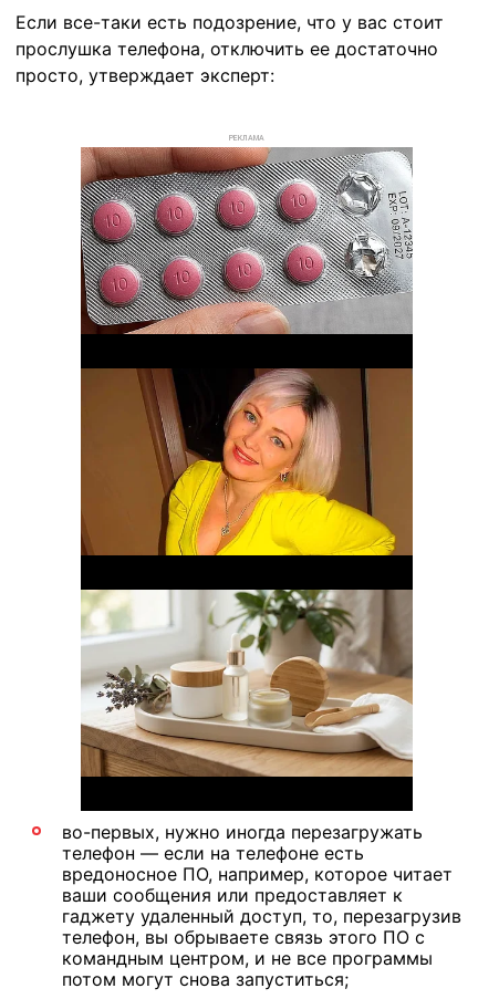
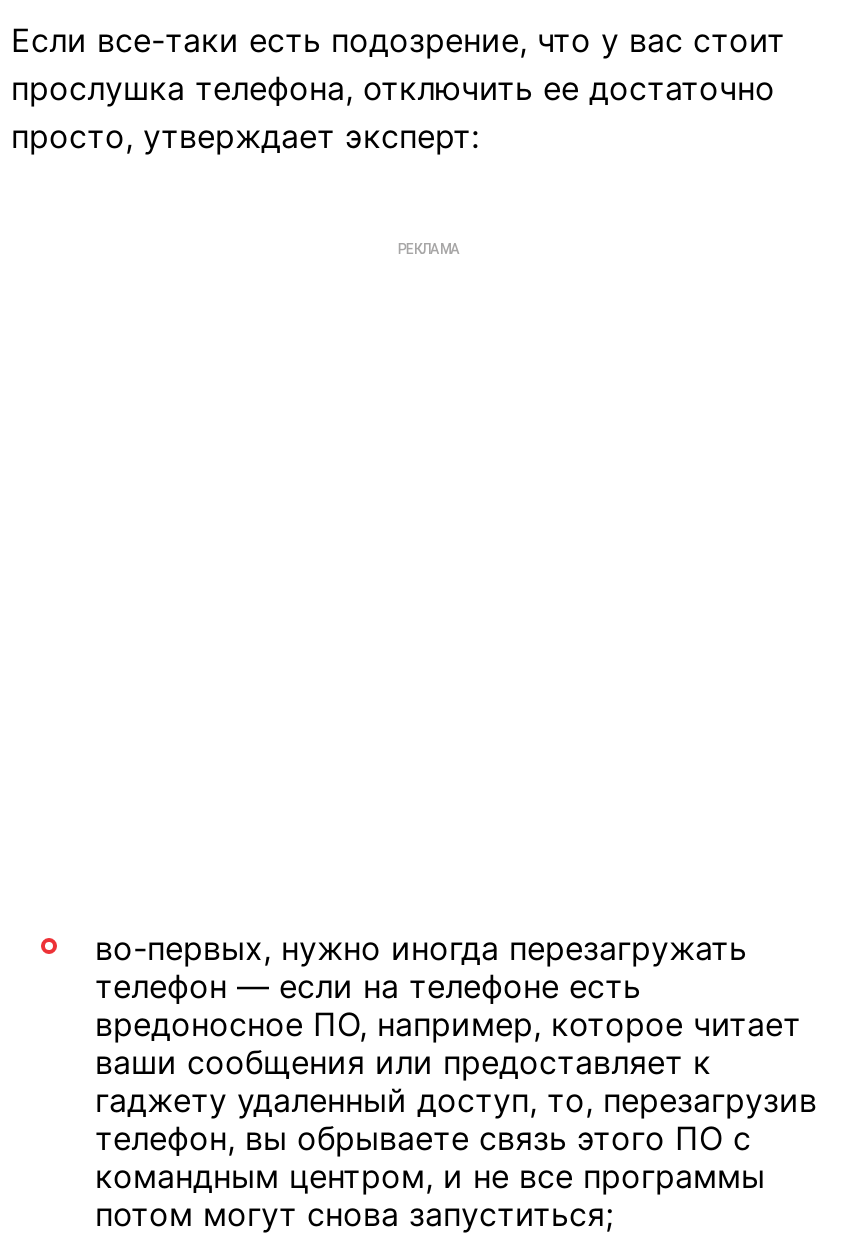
[80,146,414,812] [image] -> none

